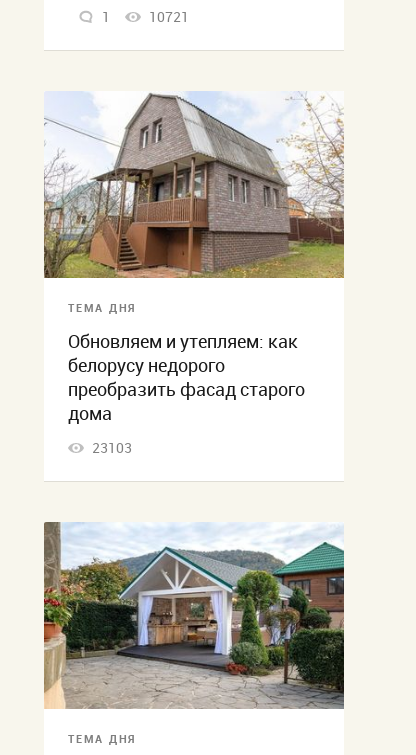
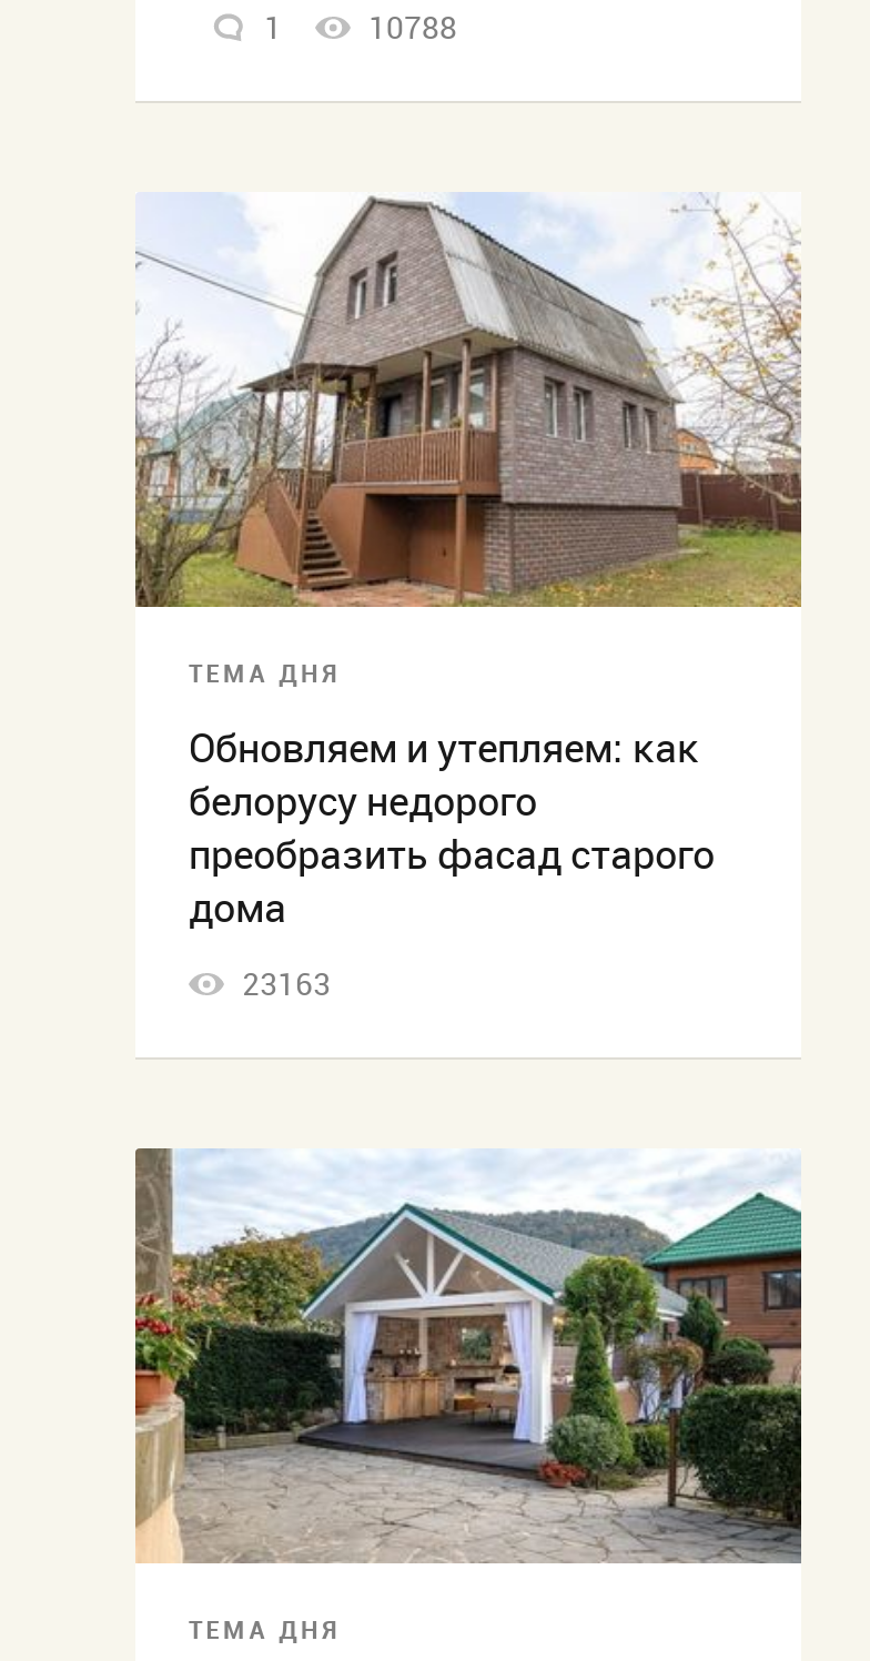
[149,9,189,25] 10721 -> [368,10,457,45] 10788
[92,440,132,456] 23103 -> [242,966,331,1002] 23163

